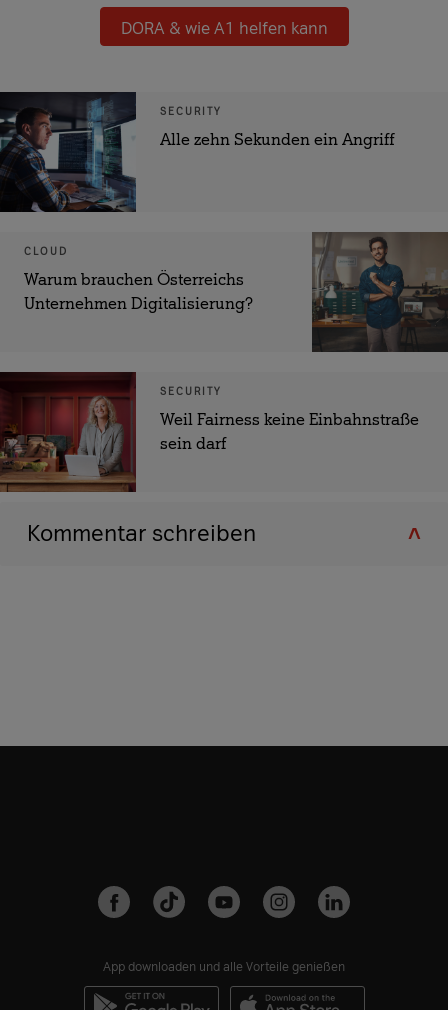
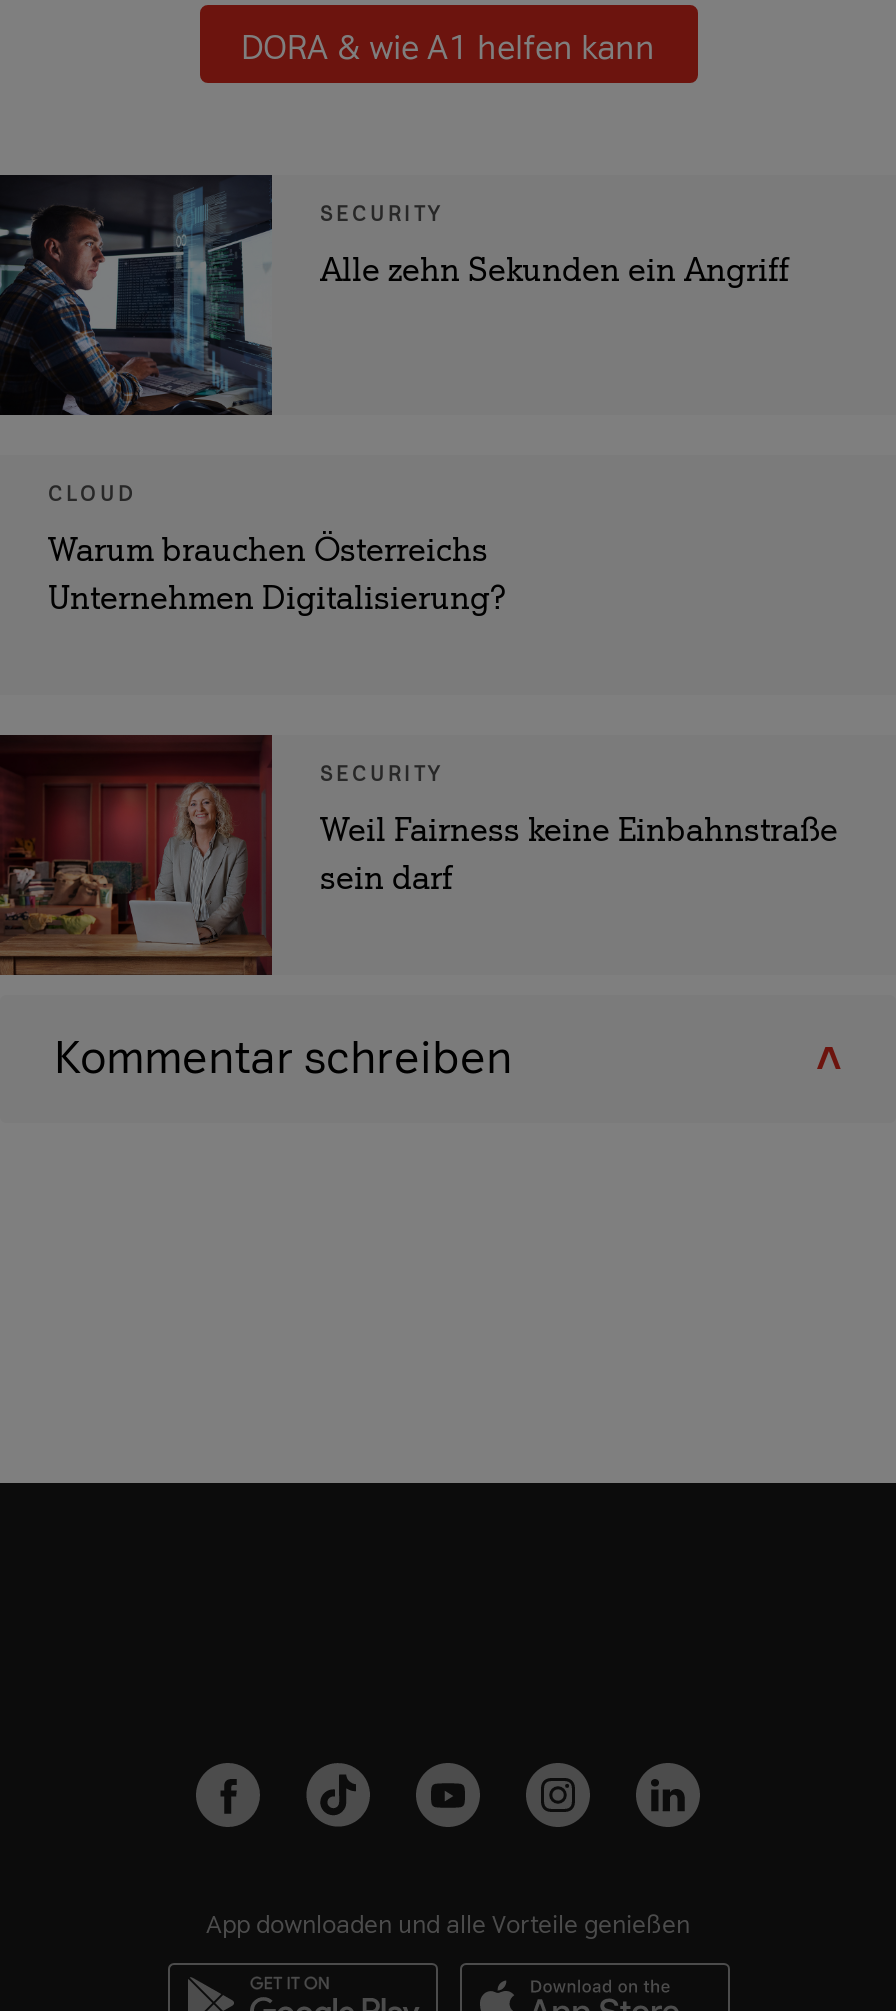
[311,231,445,353] [image] -> none

